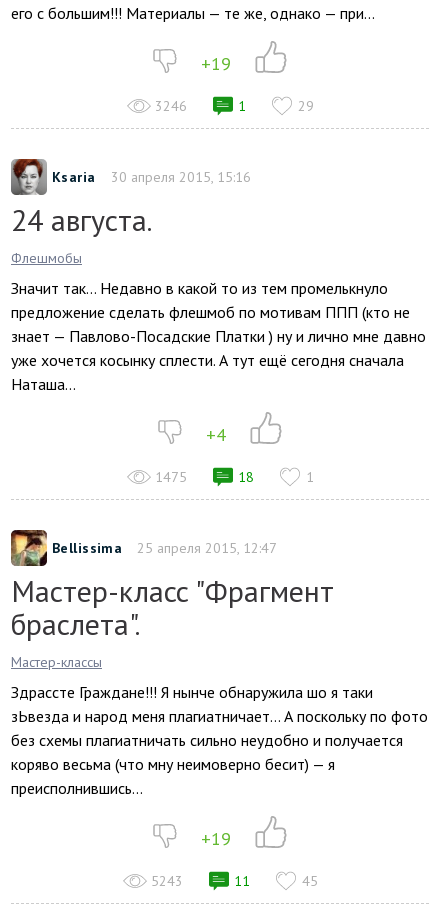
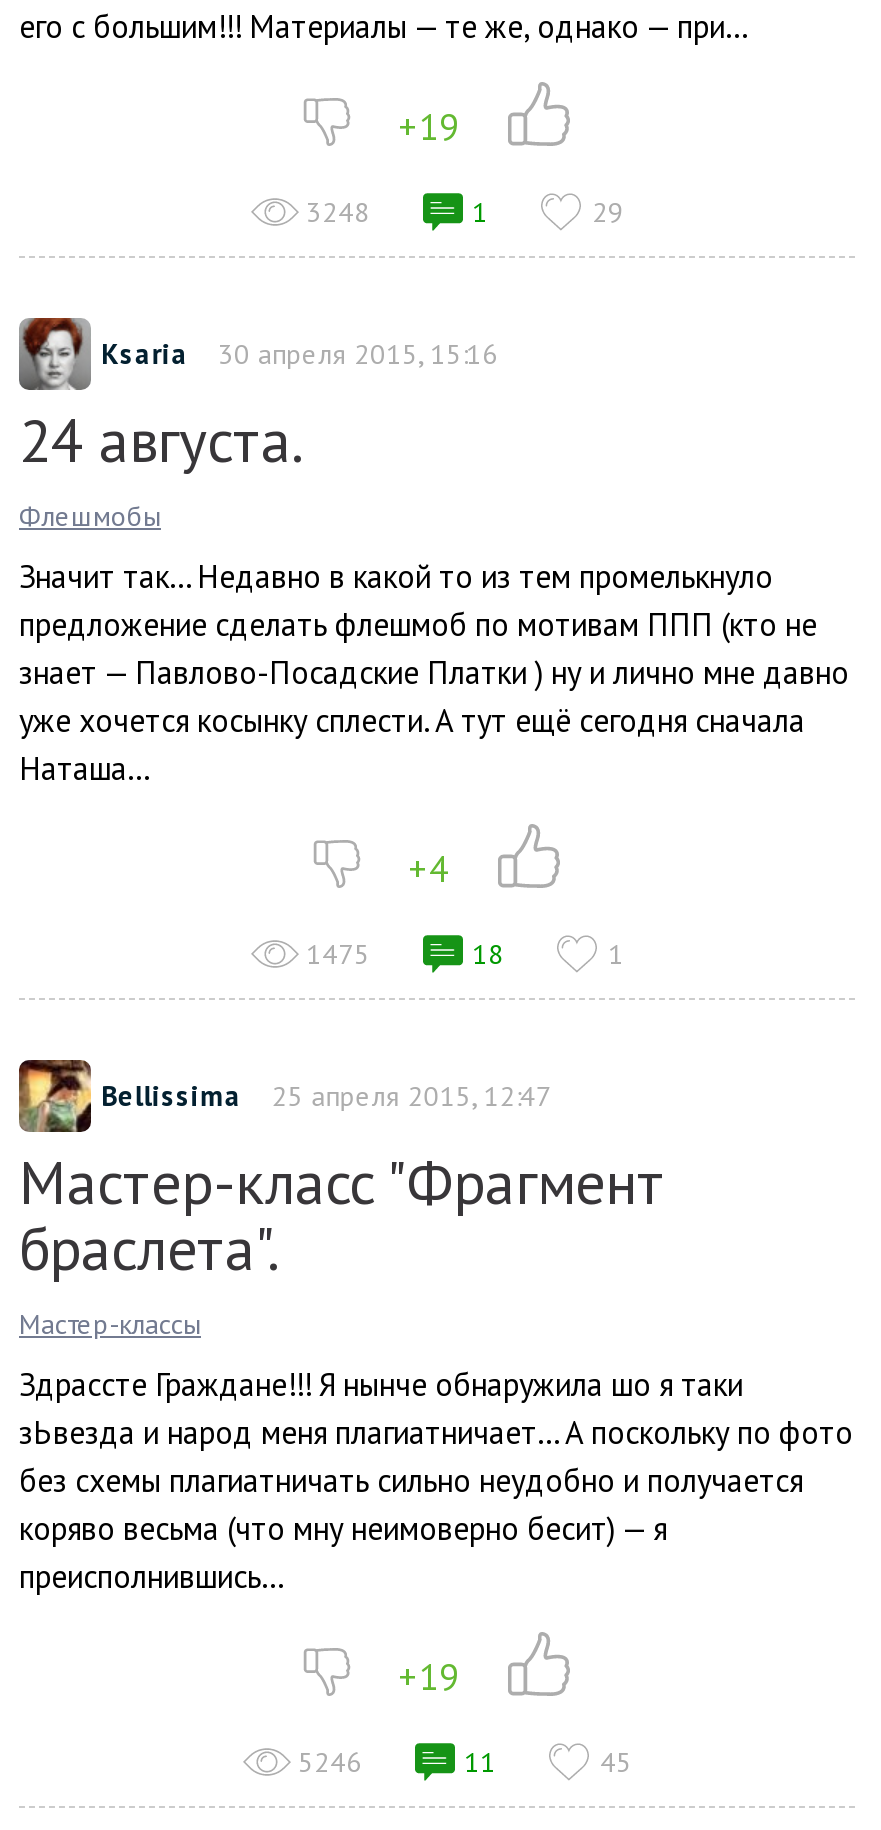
[154,97,186,115] 3246 -> [306,194,370,230] 3248
[150,872,182,890] 5243 -> [298,1744,362,1780] 5246

